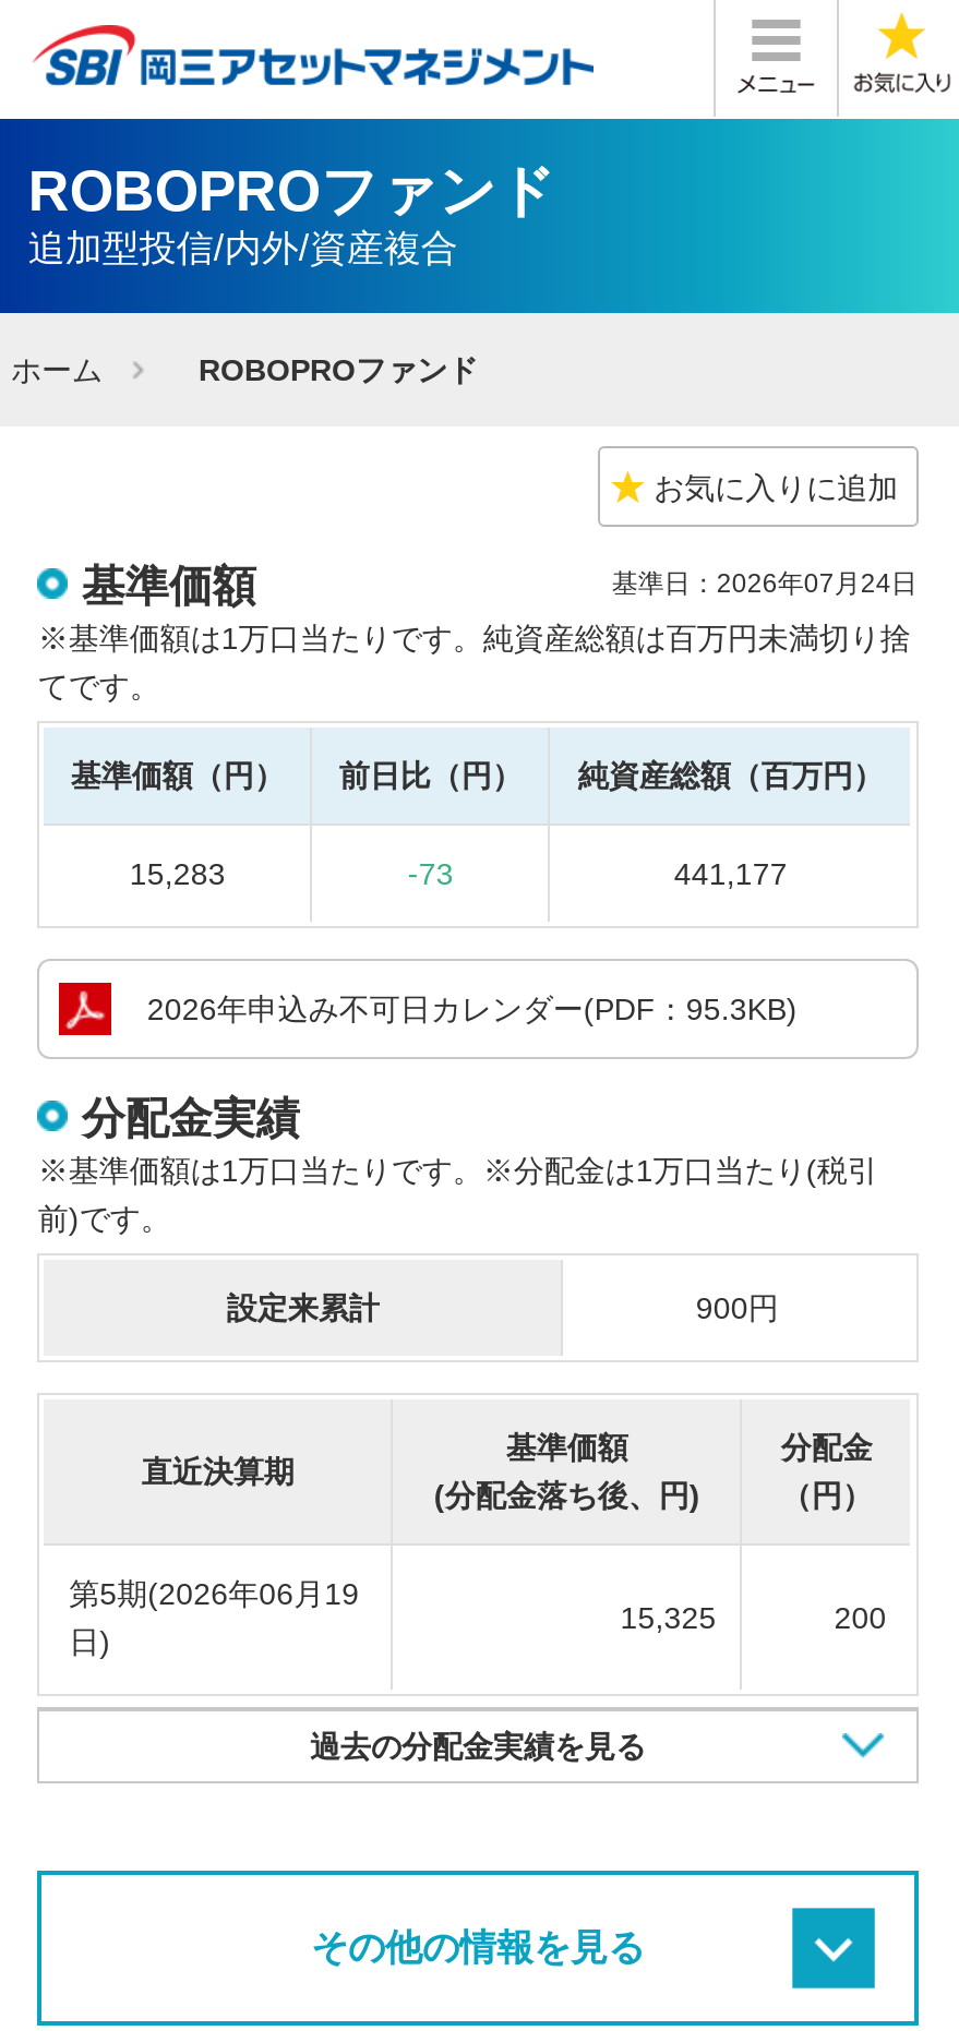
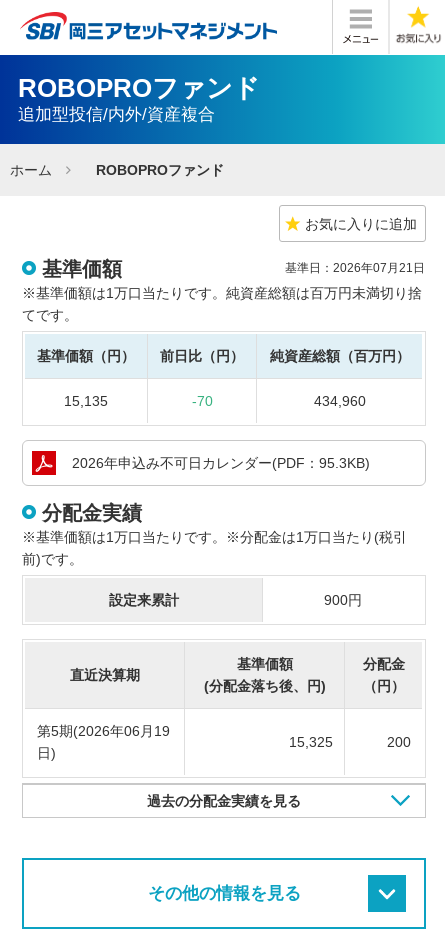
[612,568,917,598] 基準日：2026年07月24日 -> [285,261,425,275] 基準日：2026年07月21日
[130,856,226,891] 15,283 -> [64,393,108,409] 15,135
[408,856,454,891] -73 -> [192,393,213,409] -70
[674,856,787,891] 441,177 -> [314,393,366,409] 434,960

